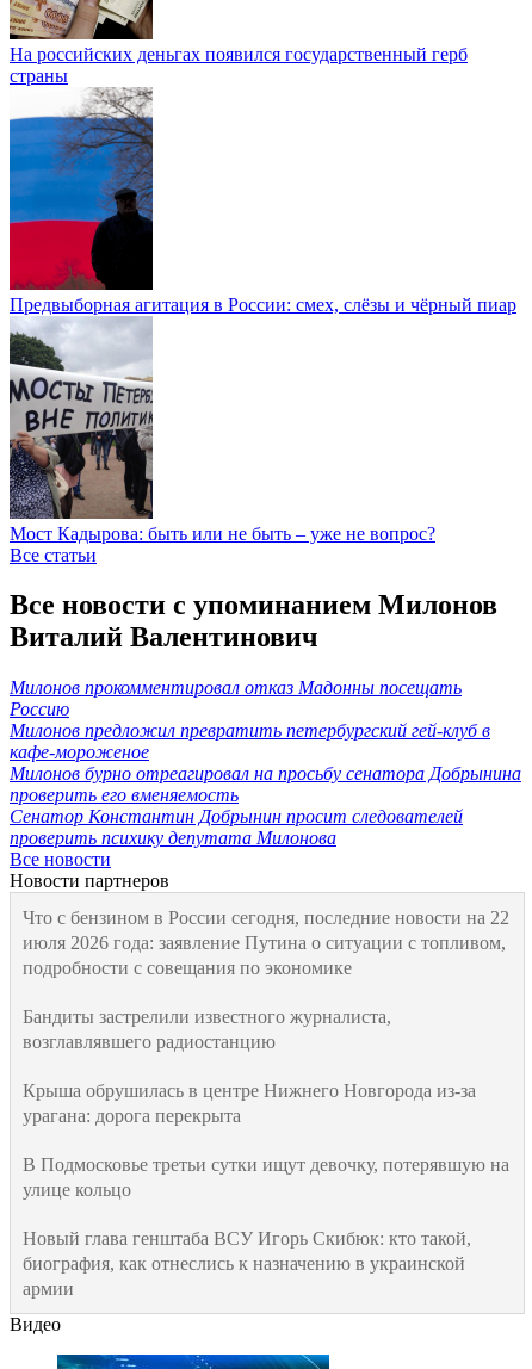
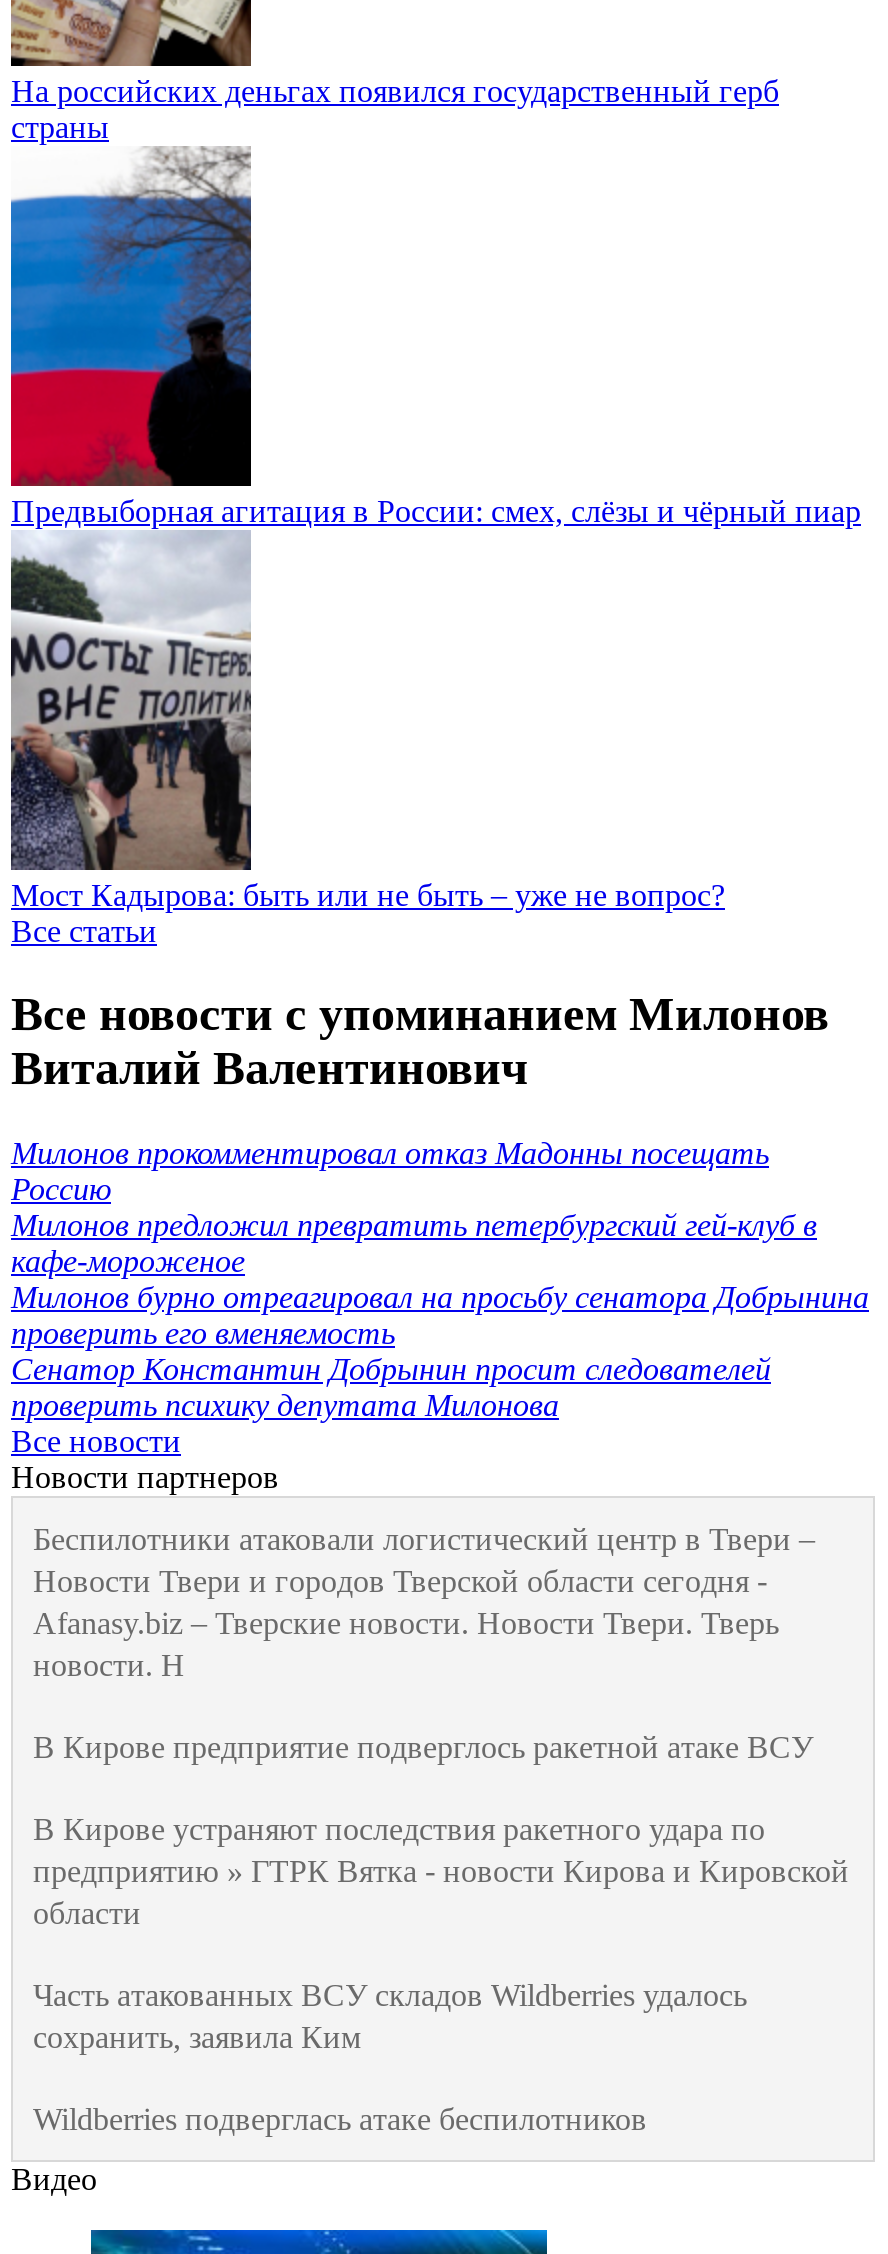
[23,908,509,978] Что с бензином в России сегодня, последние новости на 22 | июля 2026 года: заявление Путина о ситуации с топливом, | подробности с совещания по экономике -> [33,1523,815,1683] Беспилотники атаковали логистический центр в Твери – | Новости Твери и городов Тверской области сегодня - | Afanasy.biz – Тверские новости. Новости Твери. Тверь | новости. Н
[23,1007,391,1052] Бандиты застрелили известного журналиста, | возглавлявшего радиостанцию -> [33,1731,813,1765] В Кирове предприятие подверглось ракетной атаке ВСУ
[23,1081,476,1126] Крыша обрушилась в центре Нижнего Новгорода из-за | урагана: дорога перекрыта -> [33,1813,849,1931] В Кирове устраняют последствия ракетного удара по | предприятию » ГТРК Вятка - новости Кирова и Кировской | области
[23,1155,509,1200] В Подмосковье третьи сутки ищут девочку, потерявшую на | улице кольцо -> [33,1979,747,2055] Часть атакованных ВСУ складов Wildberries удалось | сохранить, заявила Ким
[23,1229,471,1299] Новый глава генштаба ВСУ Игорь Скибюк: кто такой, | биография, как отнеслись к назначению в украинской | армии -> [33,2103,647,2137] Wildberries подверглась атаке беспилотников

